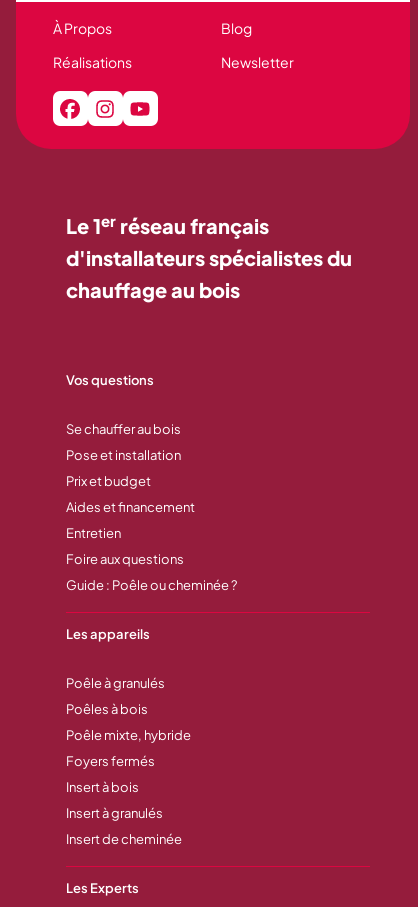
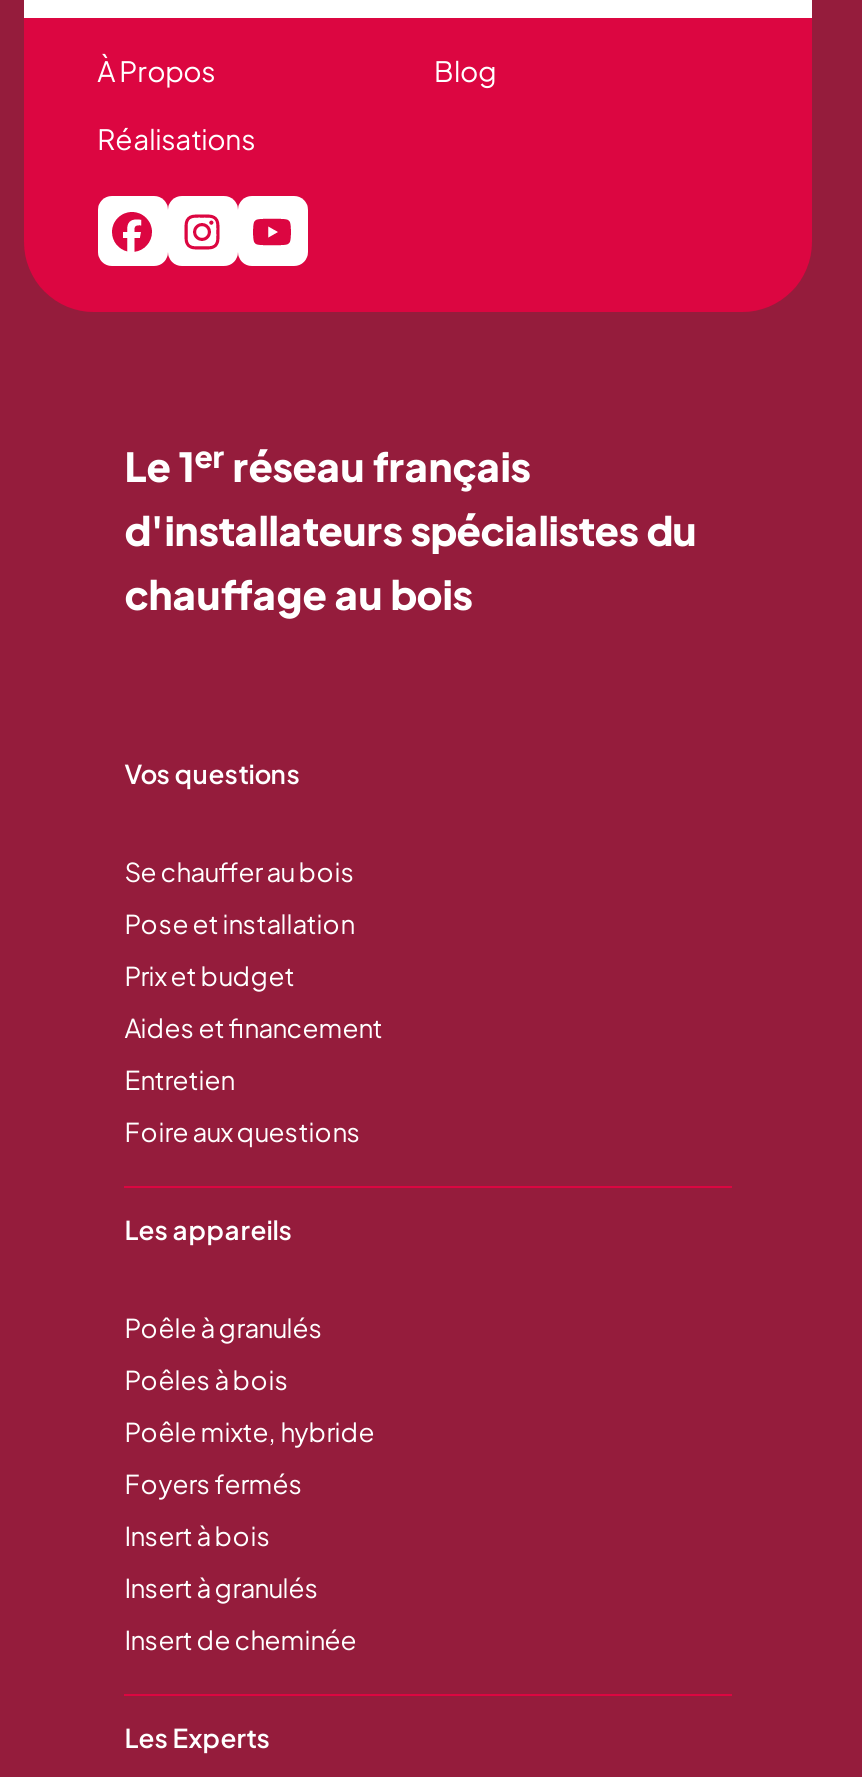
[221,53,294,71] Newsletter -> none
[66,577,237,593] Guide : Poêle ou cheminée ? -> none

